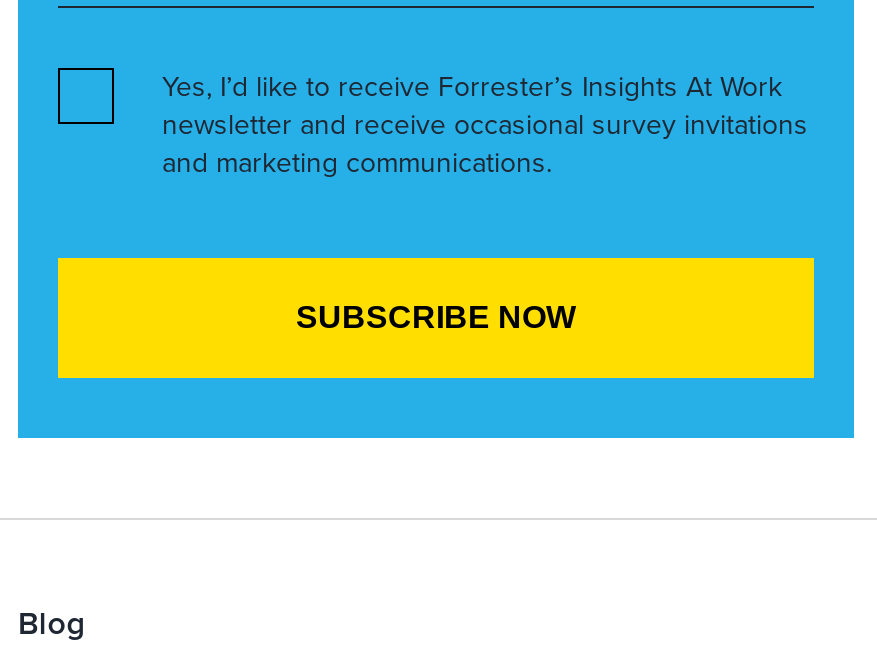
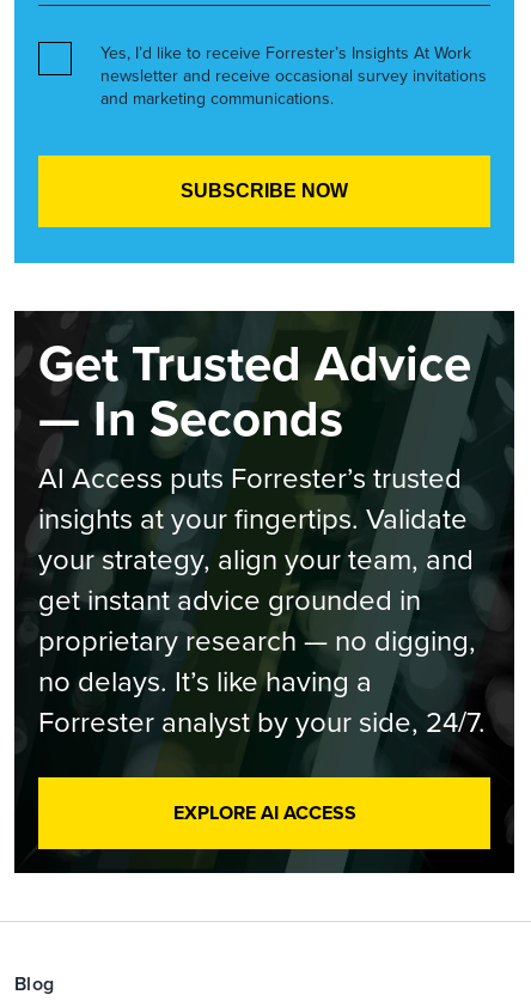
none -> [13,310,515,874] [image] | Get Trusted Advice | — In Seconds | AI Access puts Forrester’s trusted | insights at your fingertips. Validate | your strategy, align your team, and | get instant advice grounded in | proprietary research — no digging, | no delays. It’s like having a | Forrester analyst by your side, 24/7. | EXPLORE AI ACCESS

